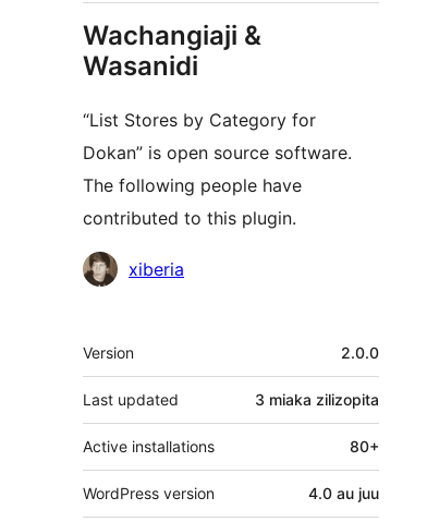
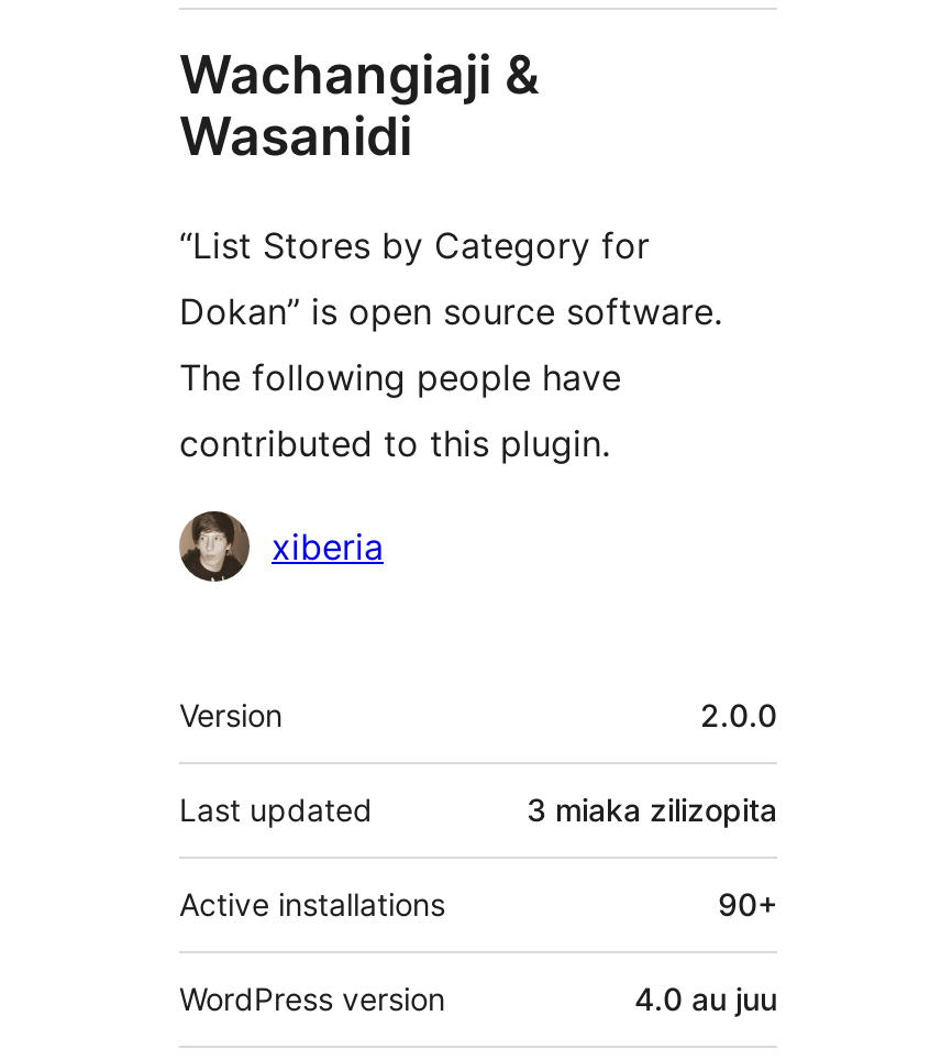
[350,437,379,456] 80+ -> [718,886,777,923] 90+

